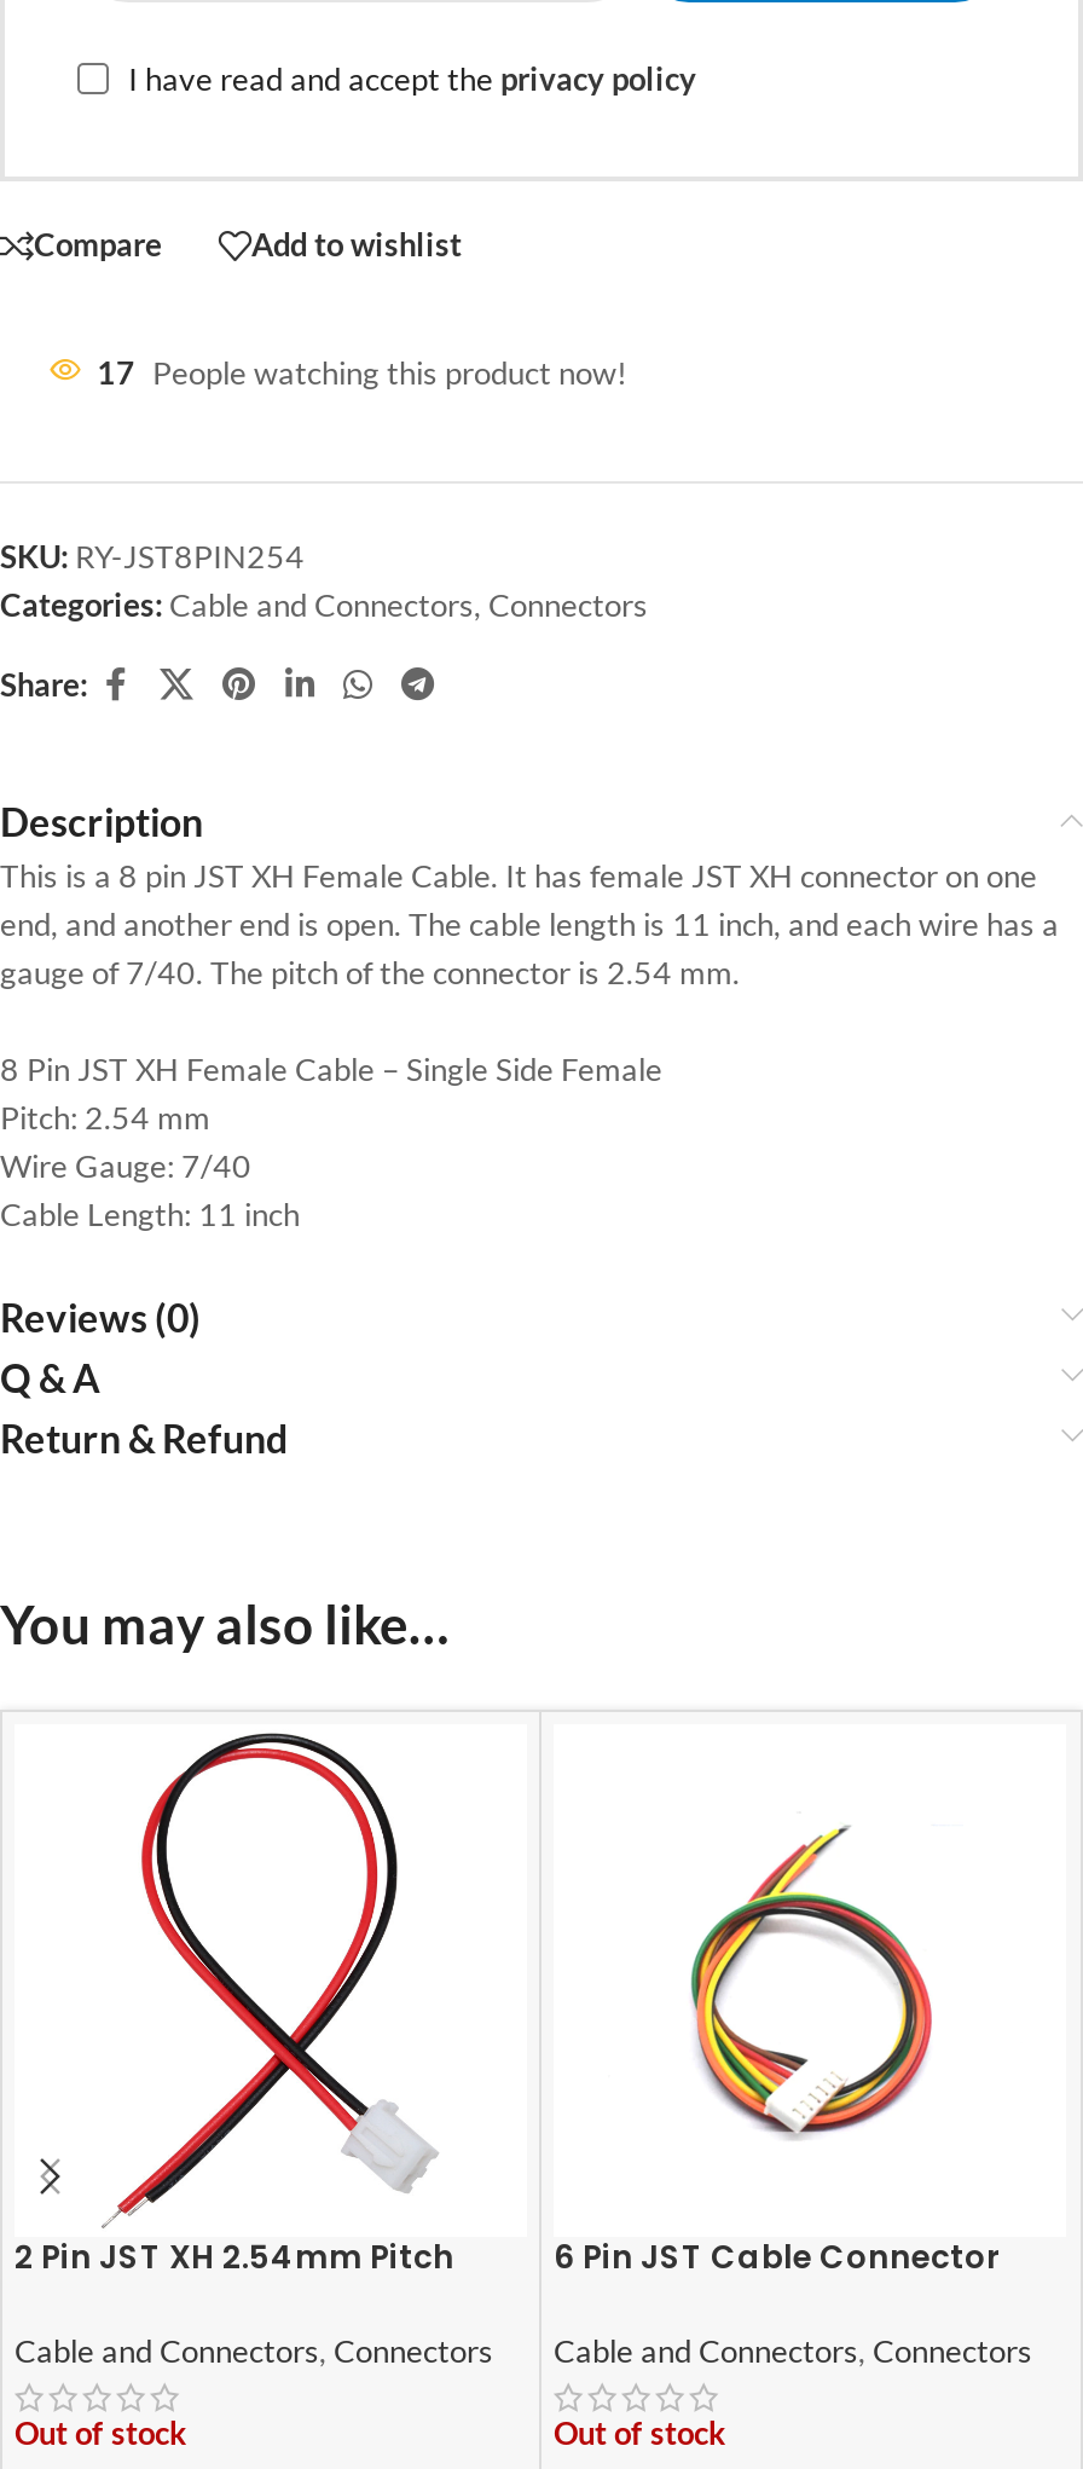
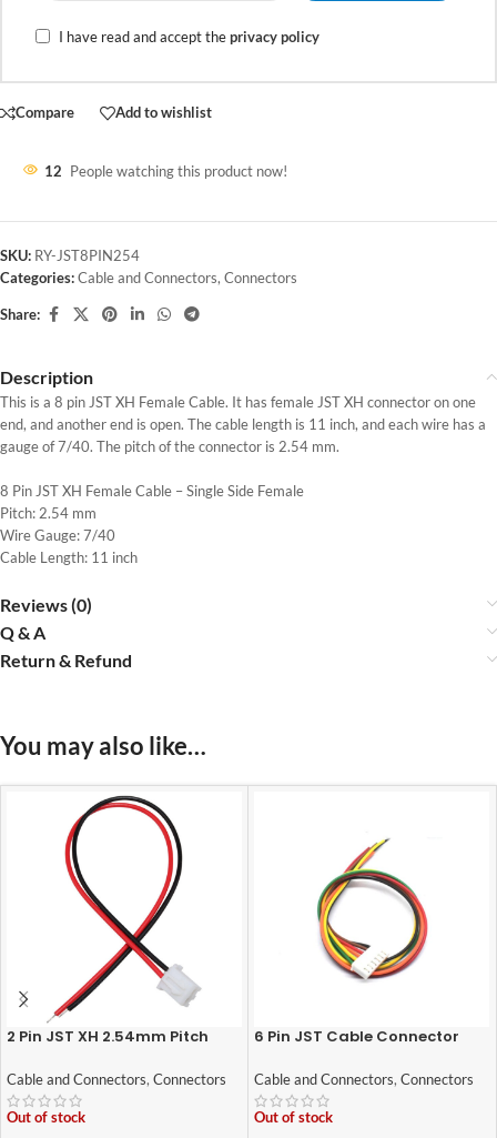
[97,352,626,391] 17 People watching this product now! -> [44,162,287,180] 12 People watching this product now!

